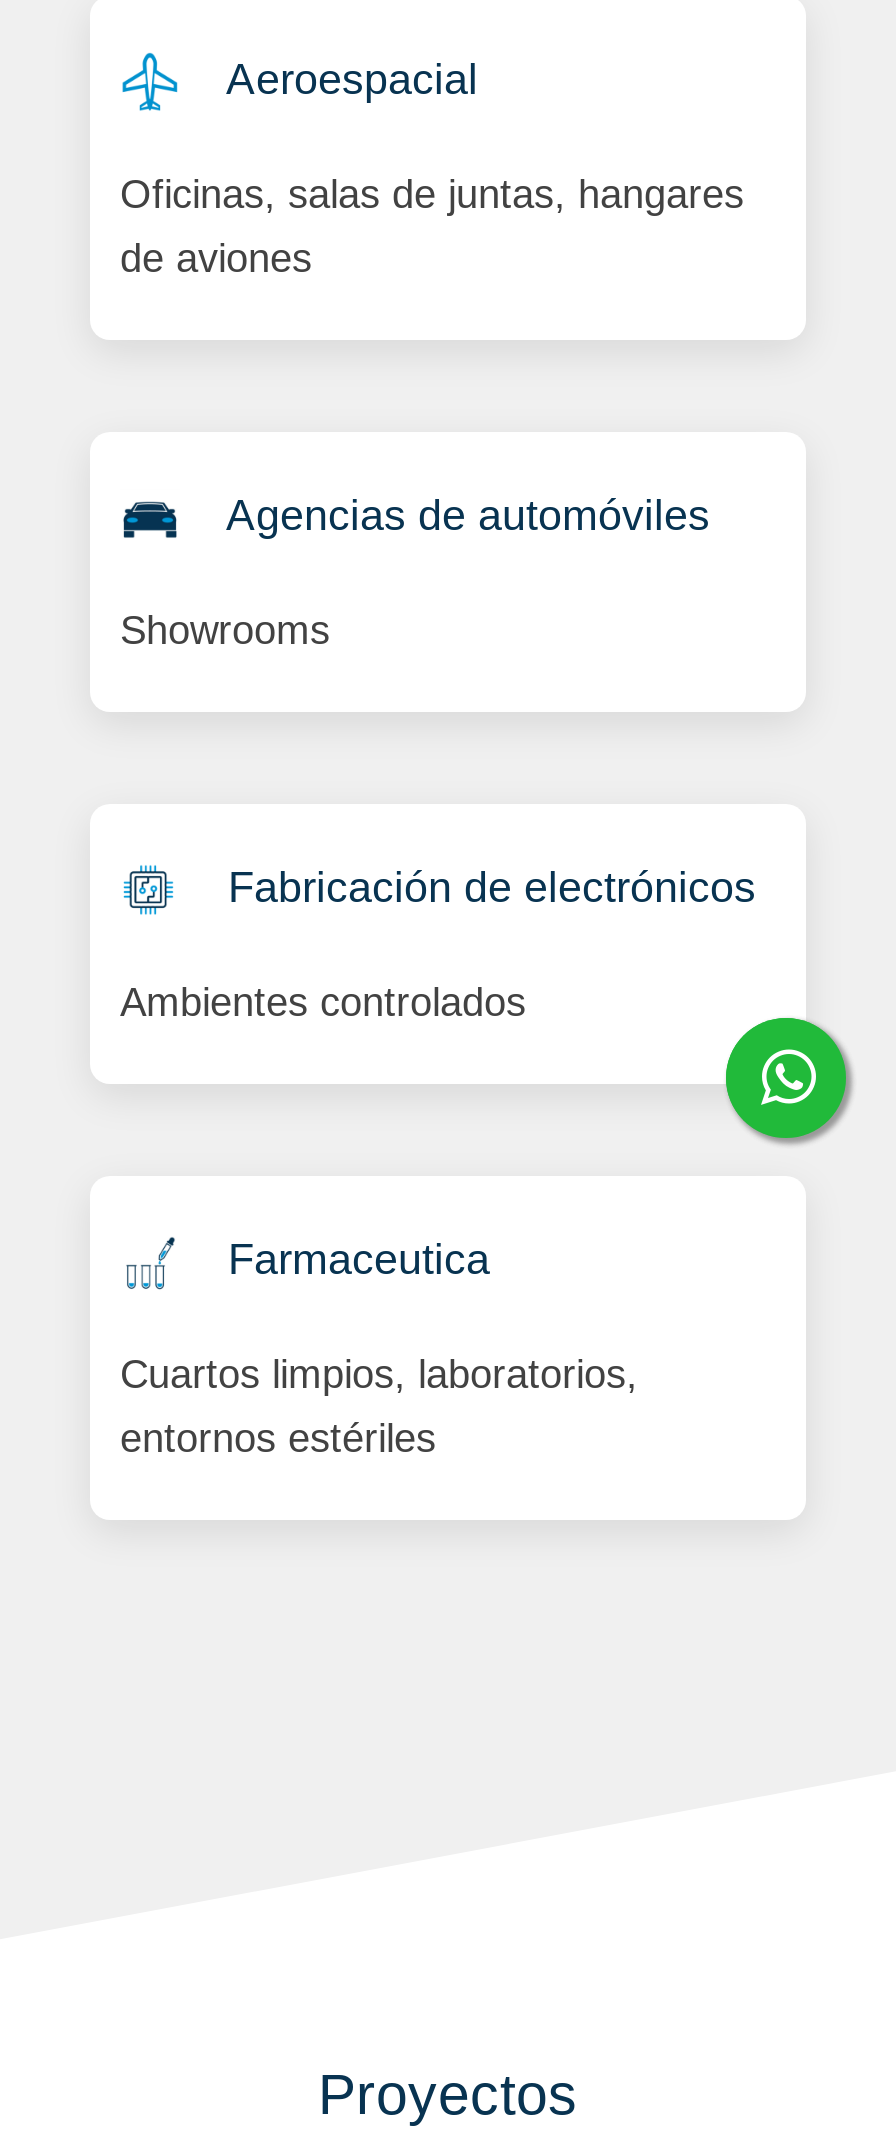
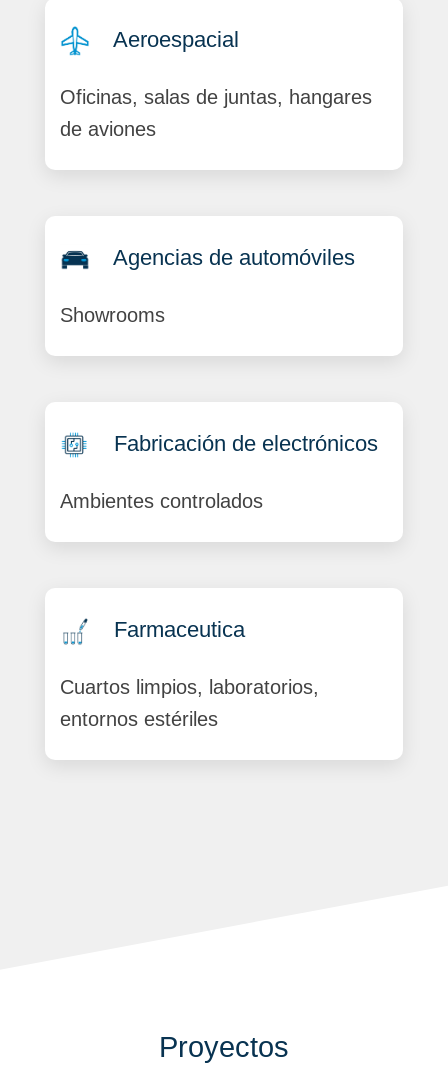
[724,1016,854,1146] [image] -> none

